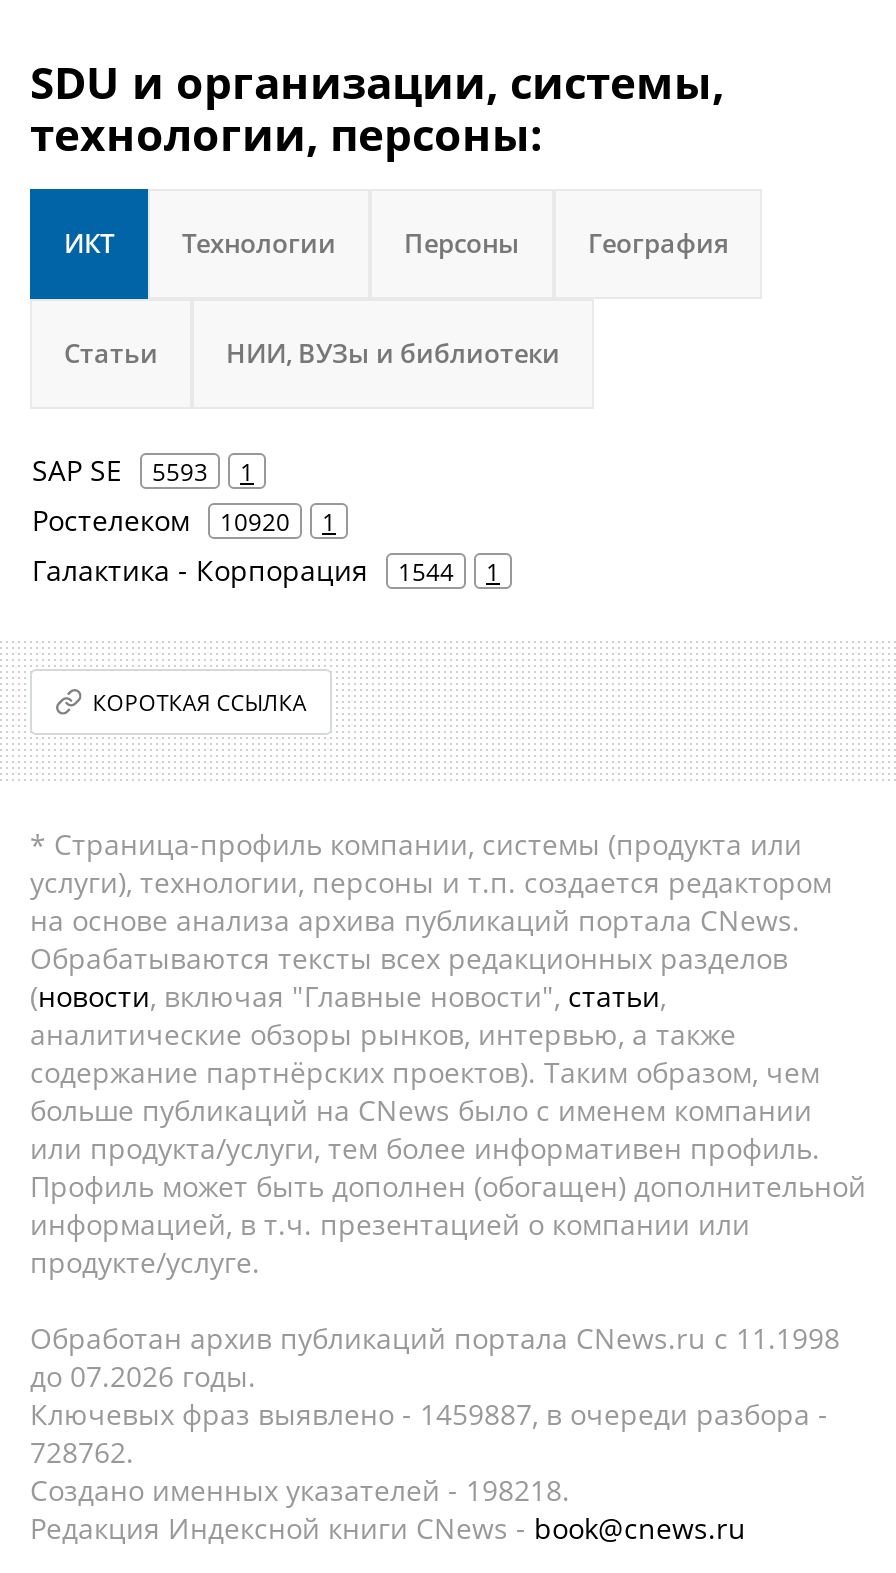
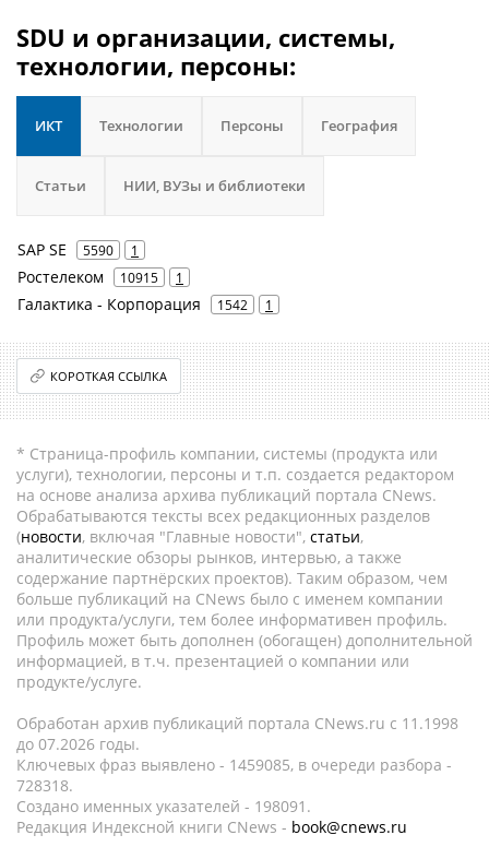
[32,452,254,490] SAP SE 5593 1 -> [17,239,139,260] SAP SE 5590 1
[32,502,336,540] Ростелеком 10920 1 -> [17,267,183,287] Ростелеком 10915 1
[32,552,500,590] Галактика - Корпорация 1544 1 -> [17,294,273,315] Галактика - Корпорация 1542 1
[30,1396,828,1434] Ключевых фраз выявлено - 1459887, в очереди разбора - -> [16,755,452,775] Ключевых фраз выявлено - 1459085, в очереди разбора -
[30,1434,134,1472] 728762. -> [16,775,73,796] 728318.
[30,1472,570,1510] Создано именных указателей - 198218. -> [16,796,311,817] Создано именных указателей - 198091.

